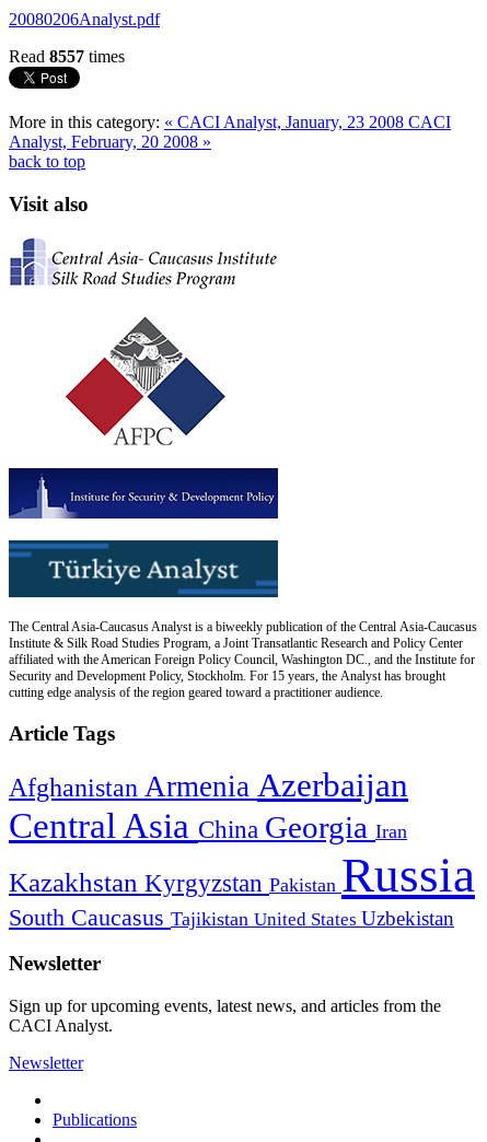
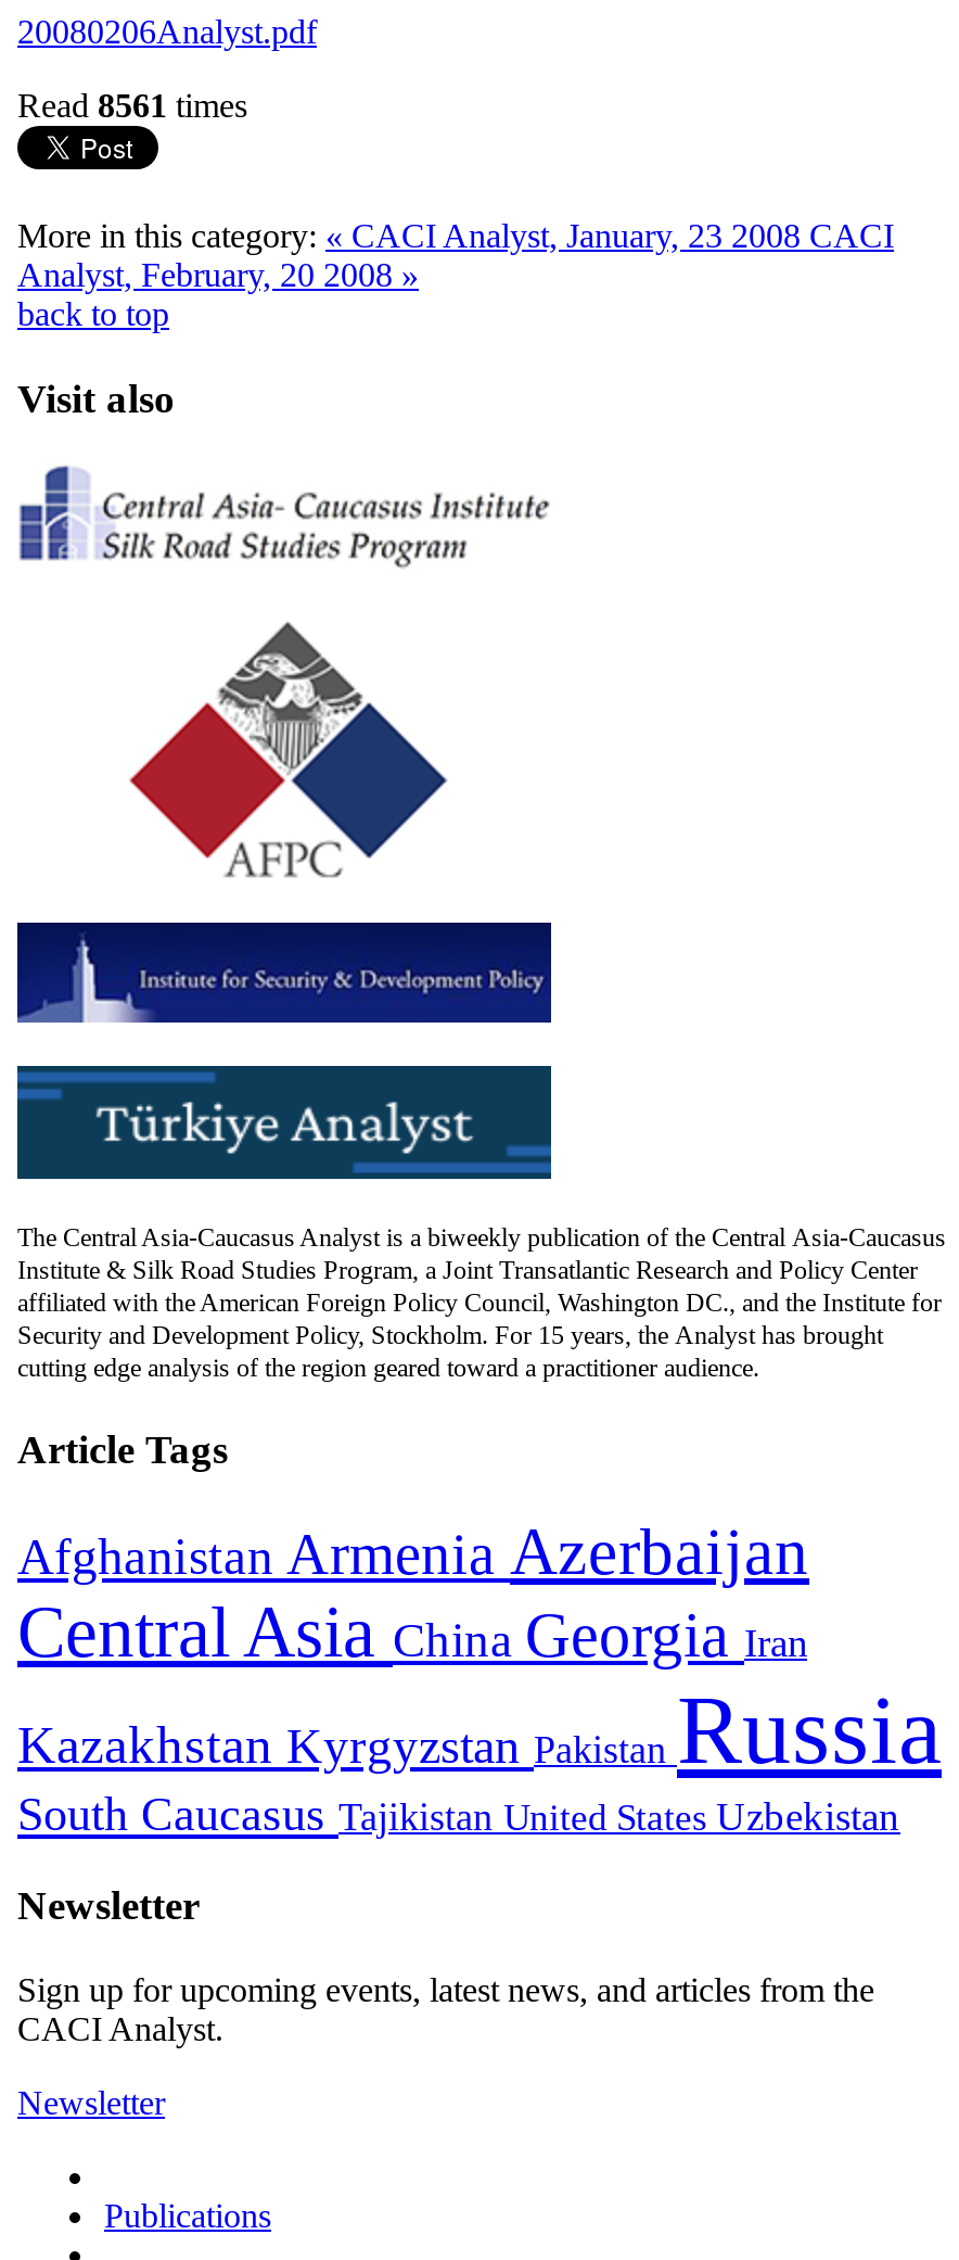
[9,47,125,65] Read 8557 times -> [17,86,247,123] Read 8561 times

